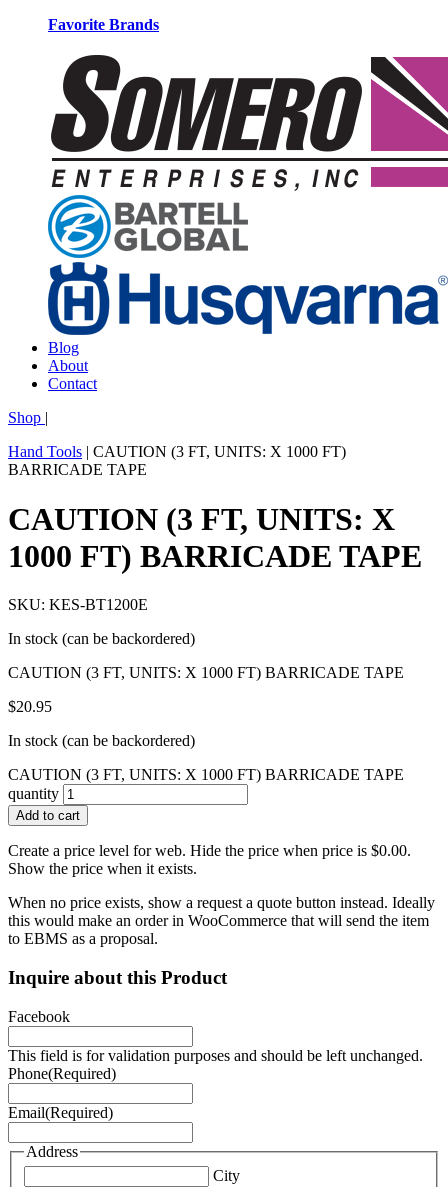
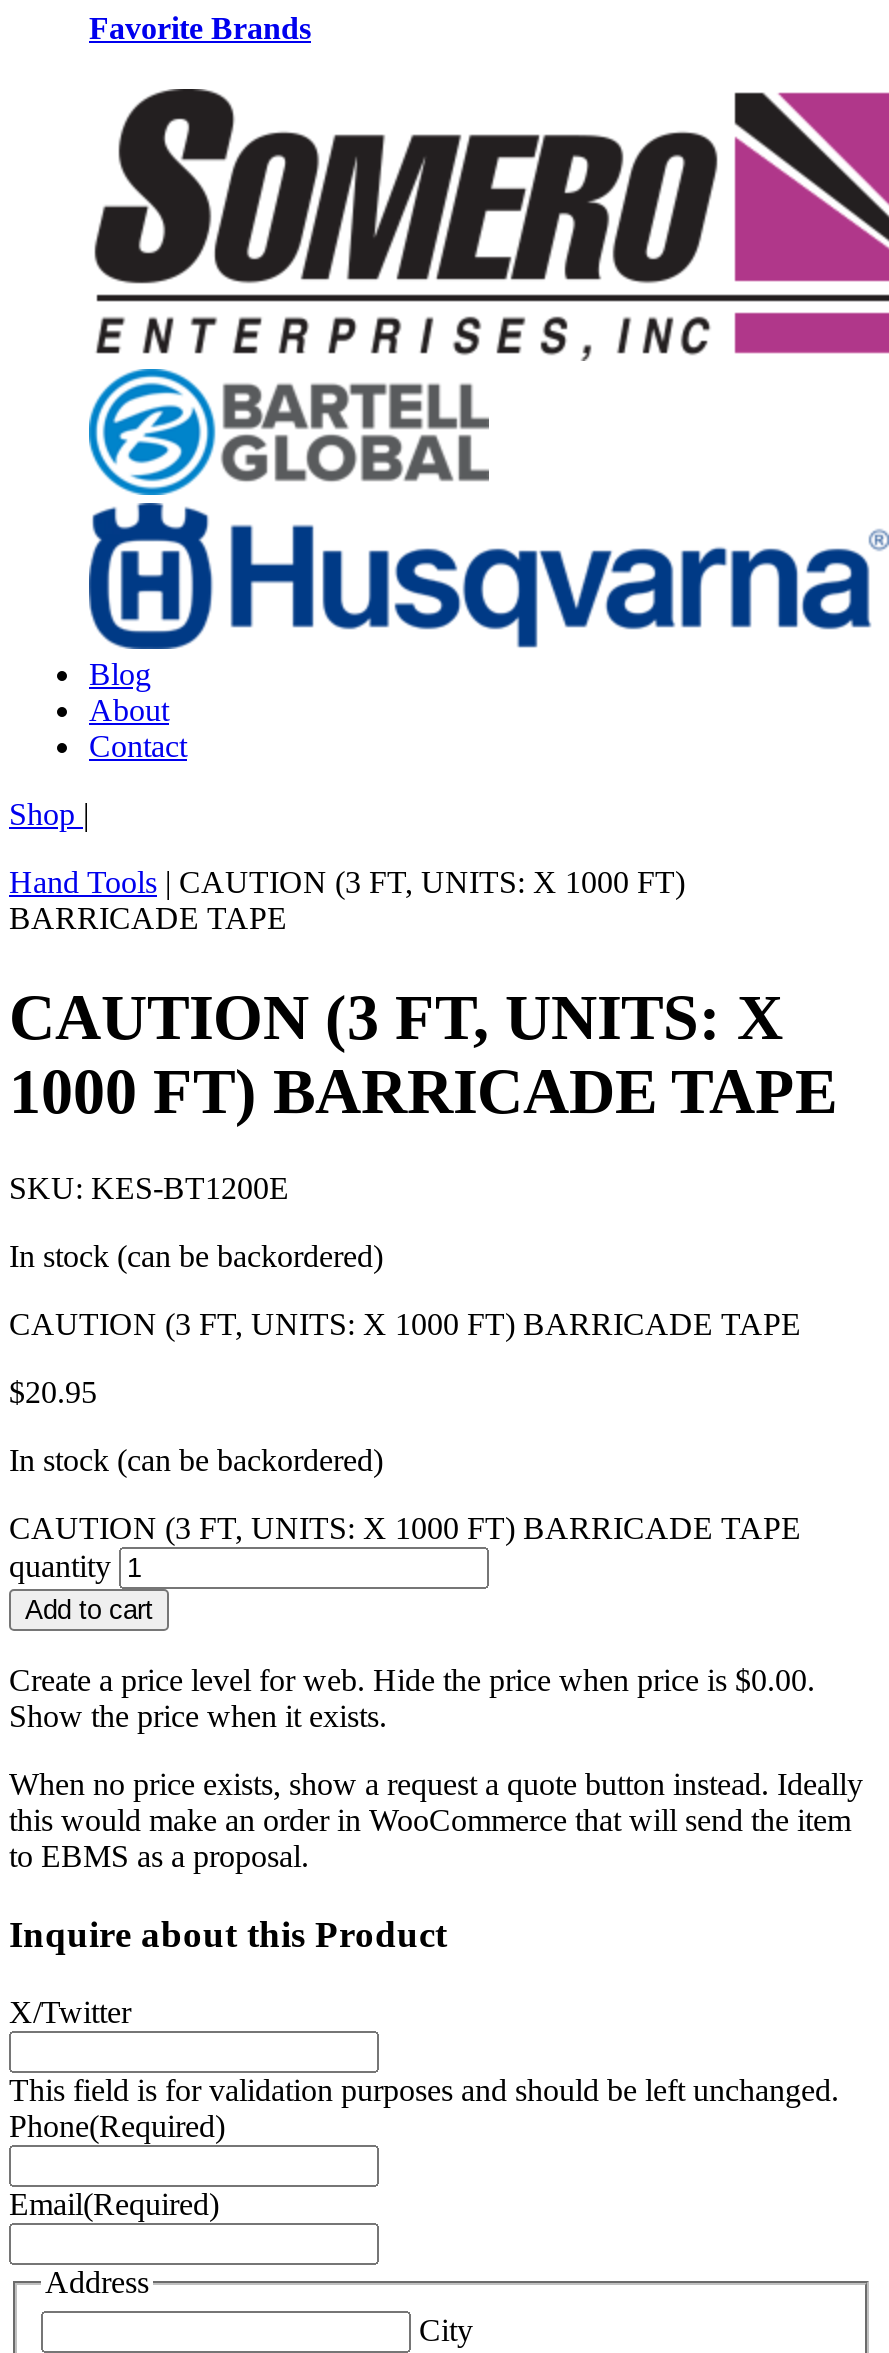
[8,1007,70,1024] Facebook -> [9,1994,131,2028] X/Twitter

